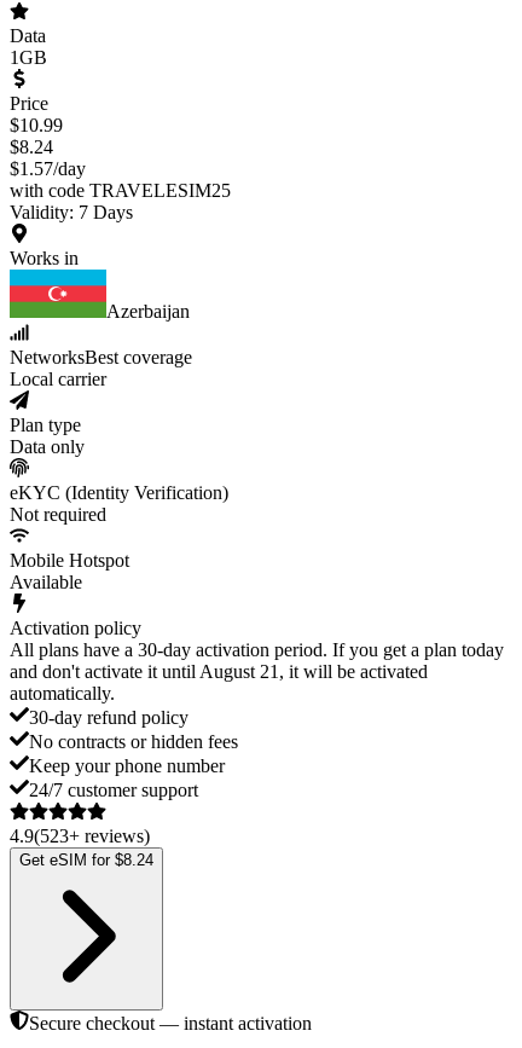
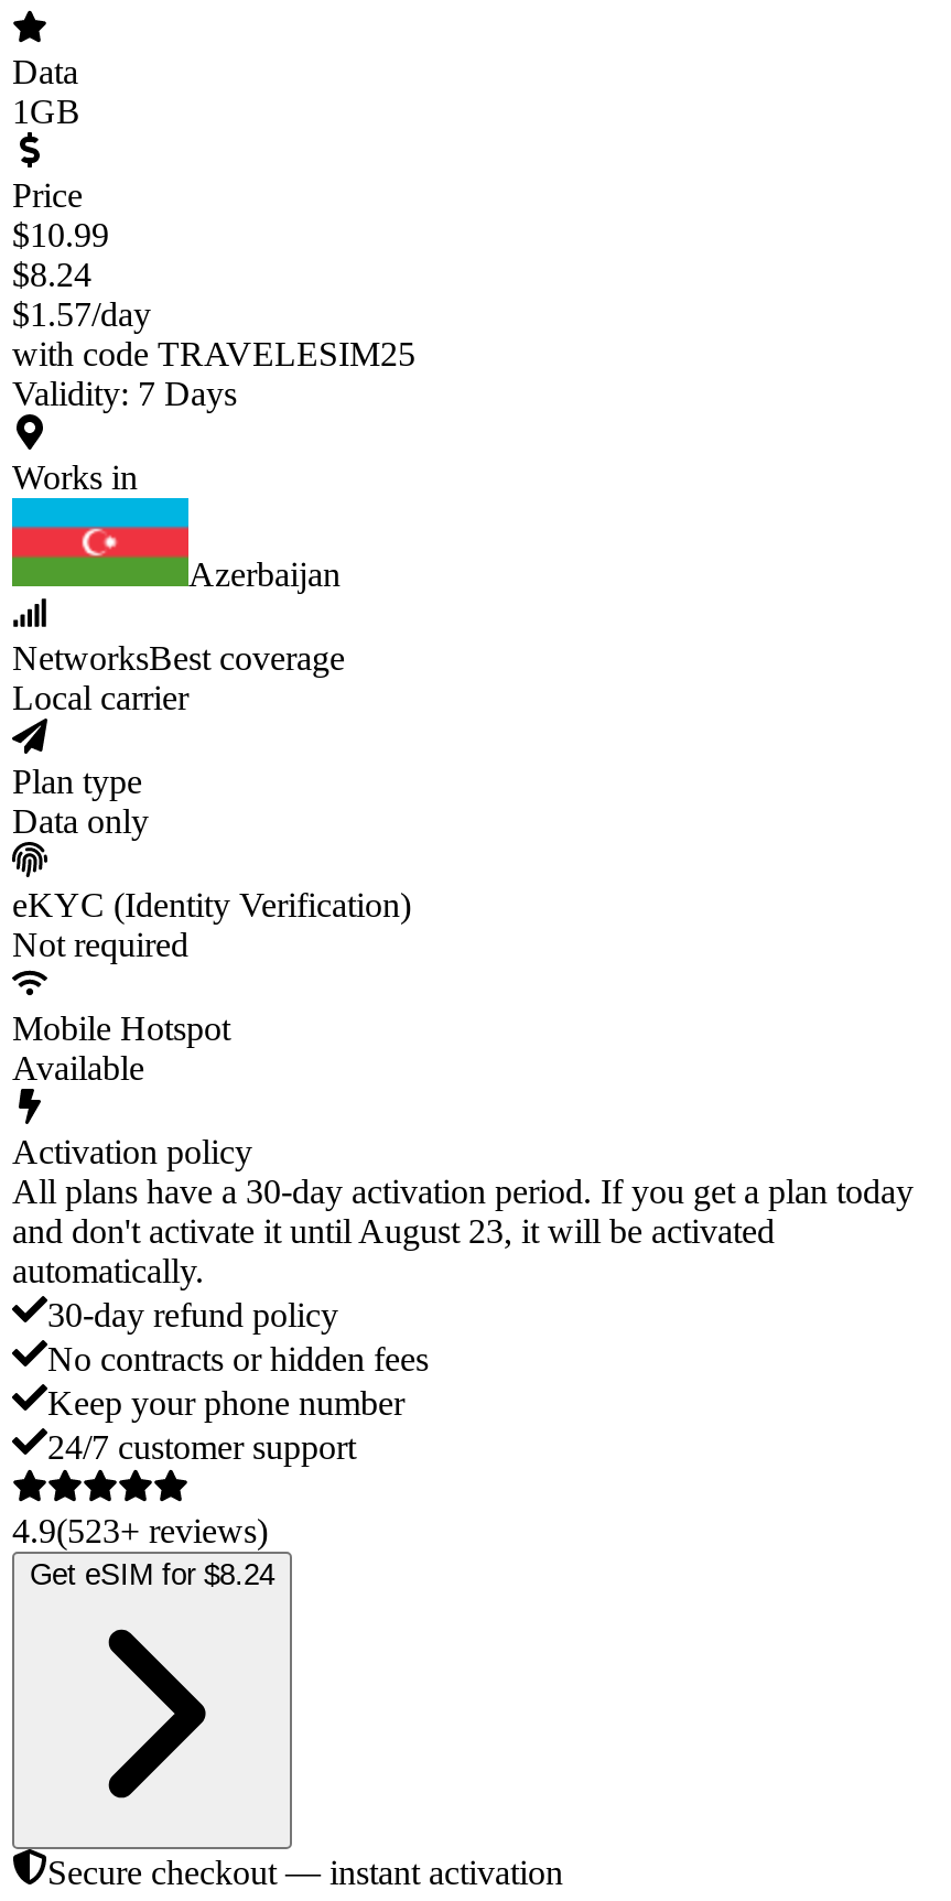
[10,661,428,682] and don't activate it until August 21, it will be activated -> [12,1212,775,1249] and don't activate it until August 23, it will be activated

